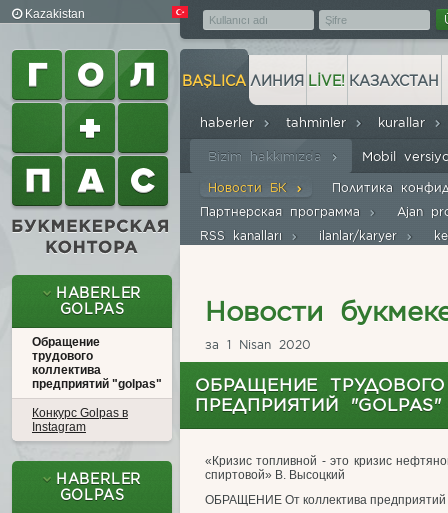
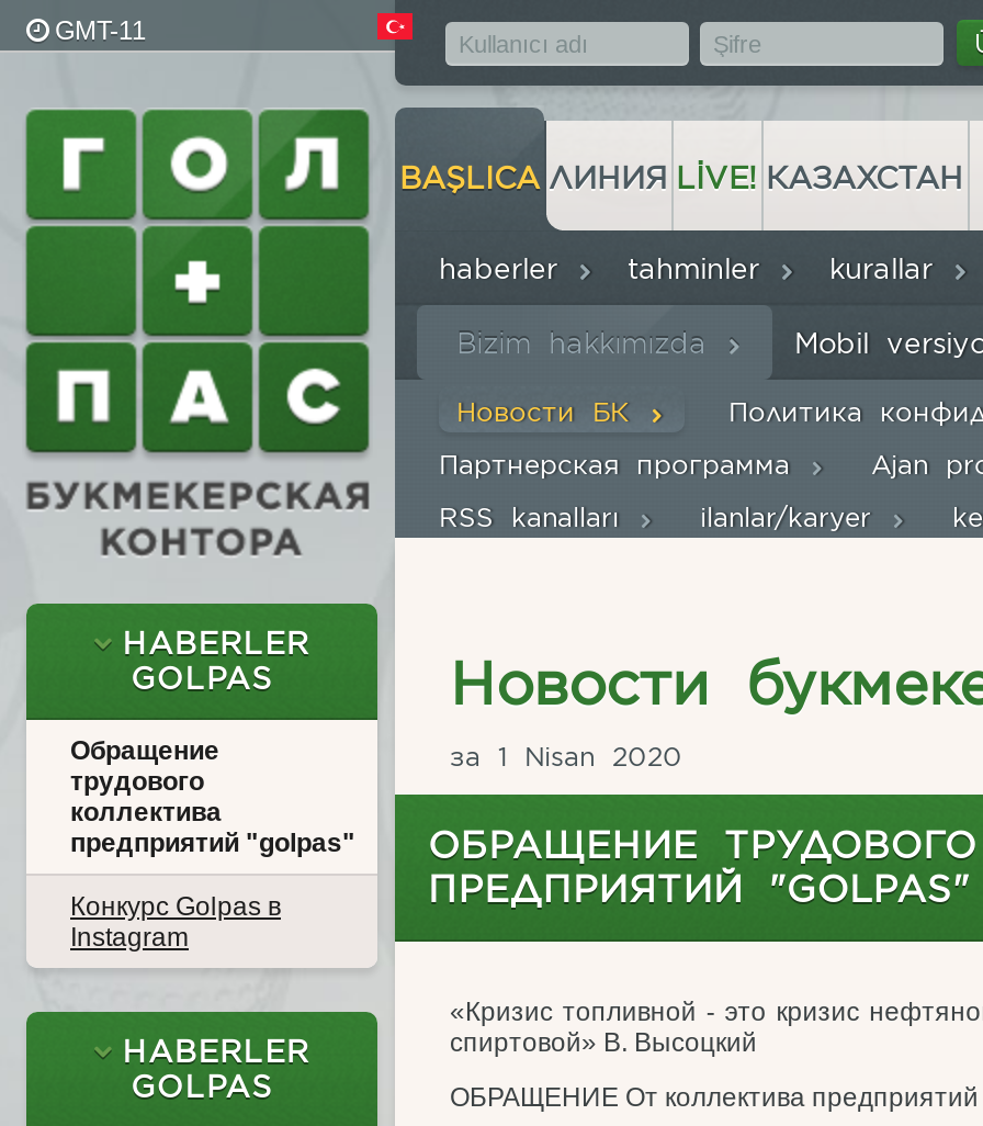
[25,7,85,21] Kazakistan -> [55,15,147,46] GMT-11

